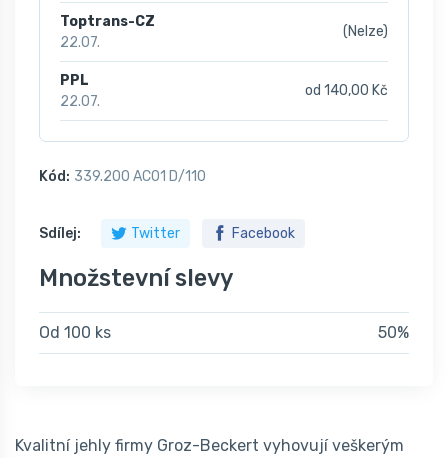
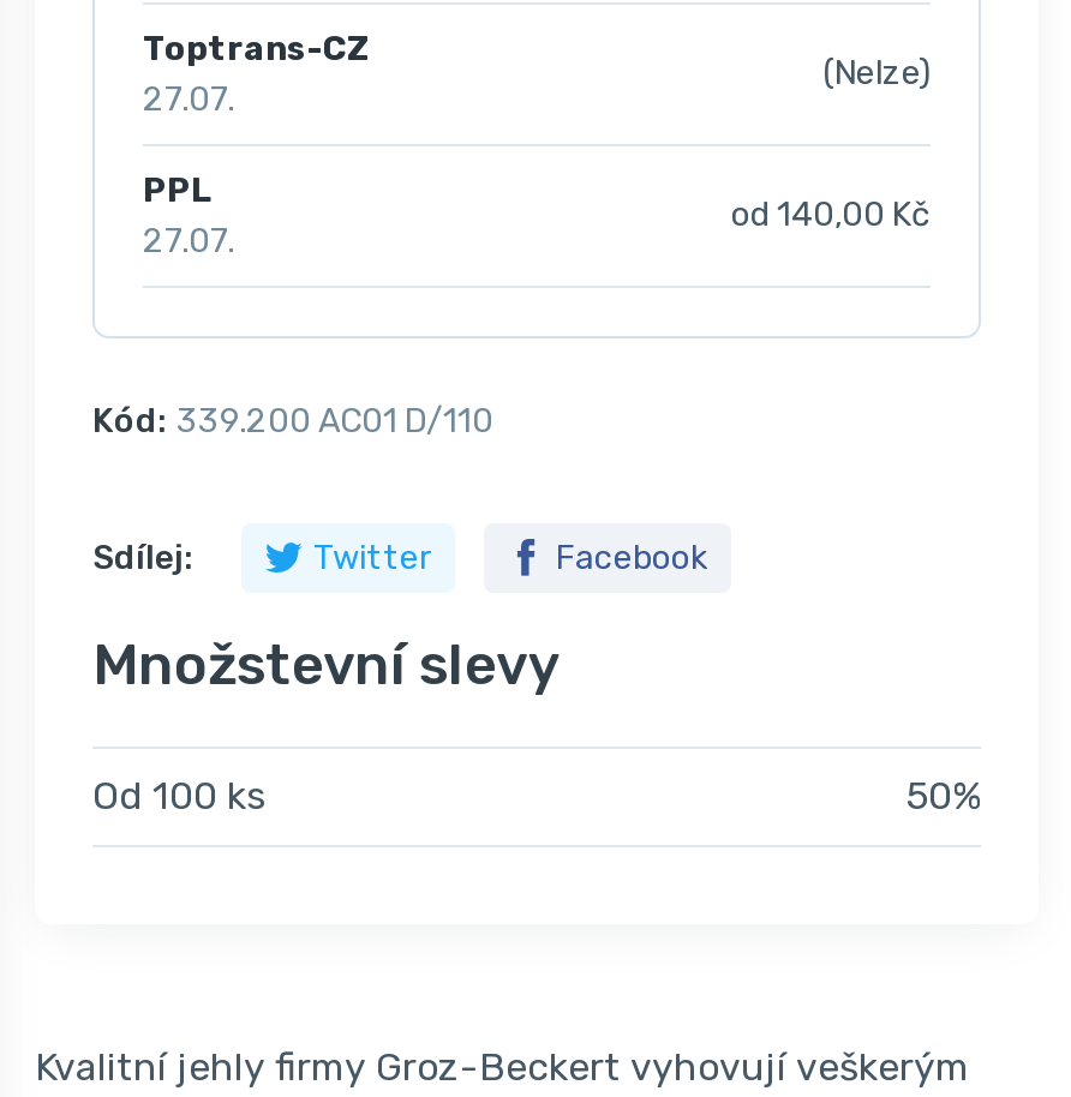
[60,34,100,51] 22.07. -> [143,79,234,120] 27.07.
[60,93,100,110] 22.07. -> [143,220,234,261] 27.07.

